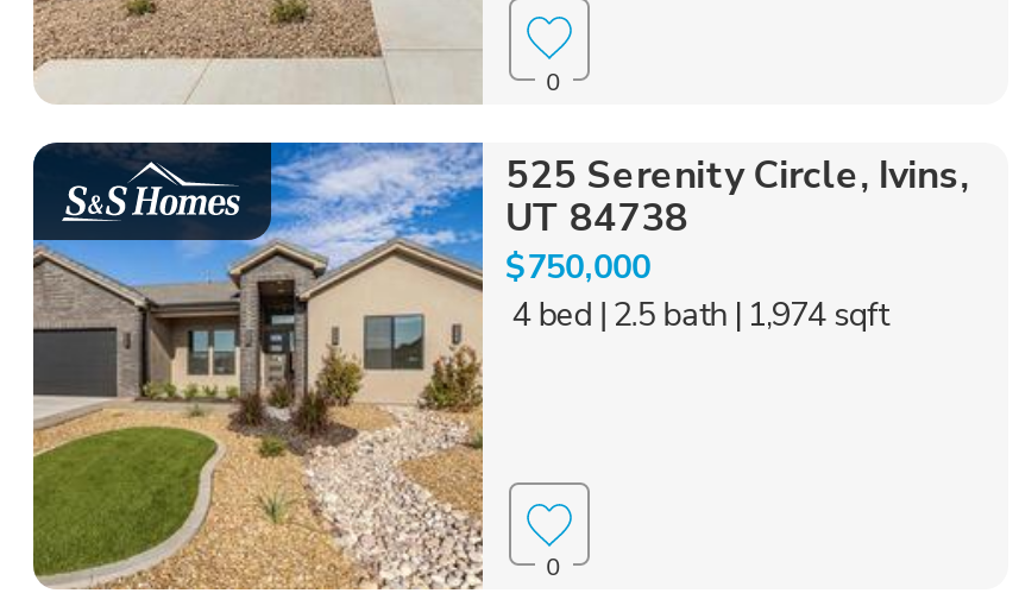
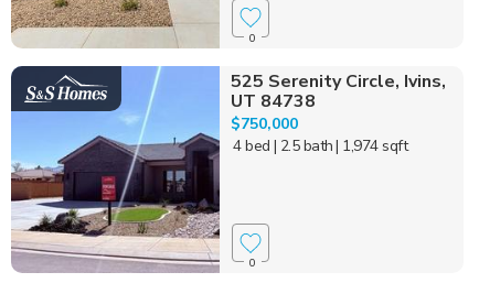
[31,143,485,589] [image] -> [10,66,221,273] [image]

